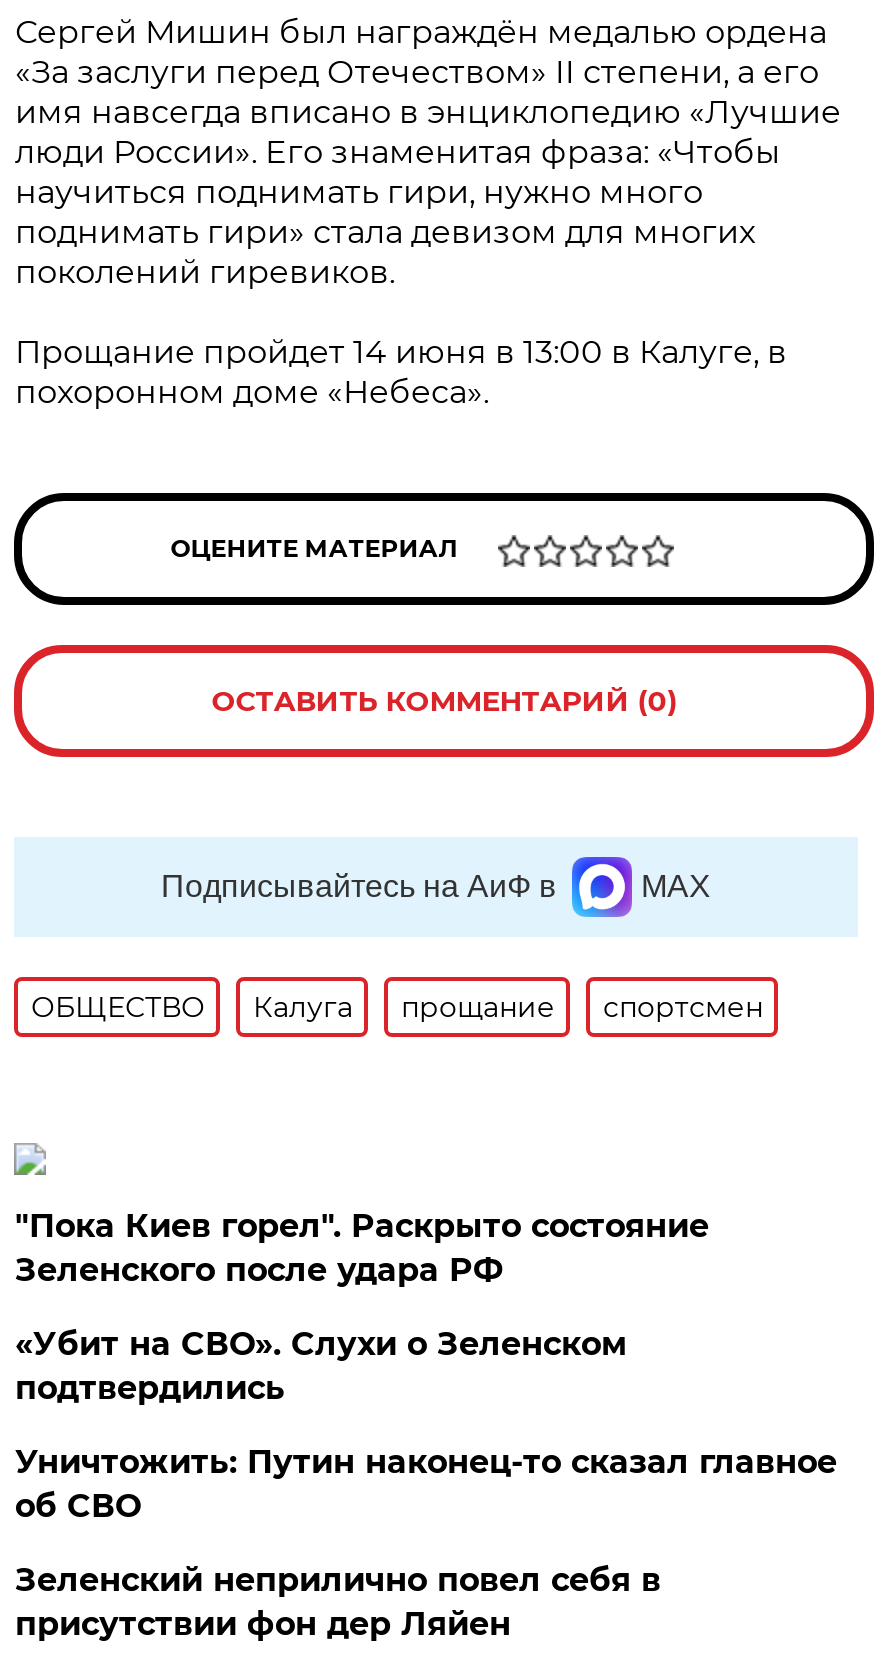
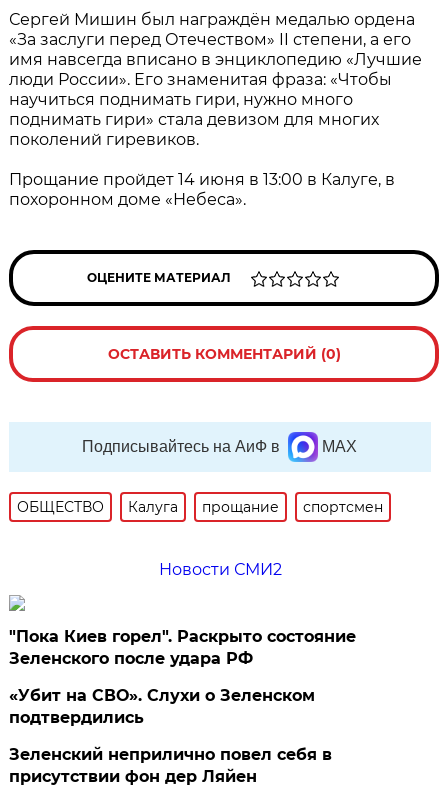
none -> [159,560,282,579] Новости СМИ2
moved [15,1207,709,1407] -> [9,627,356,727]: "Пока Киев горел". Раскрыто состояние | Зеленского после удара РФ | «Убит на СВО». Слухи о Зеленском | подтвердились
[15,1443,837,1525] Уничтожить: Путин наконец-то сказал главное | об СВО -> none

